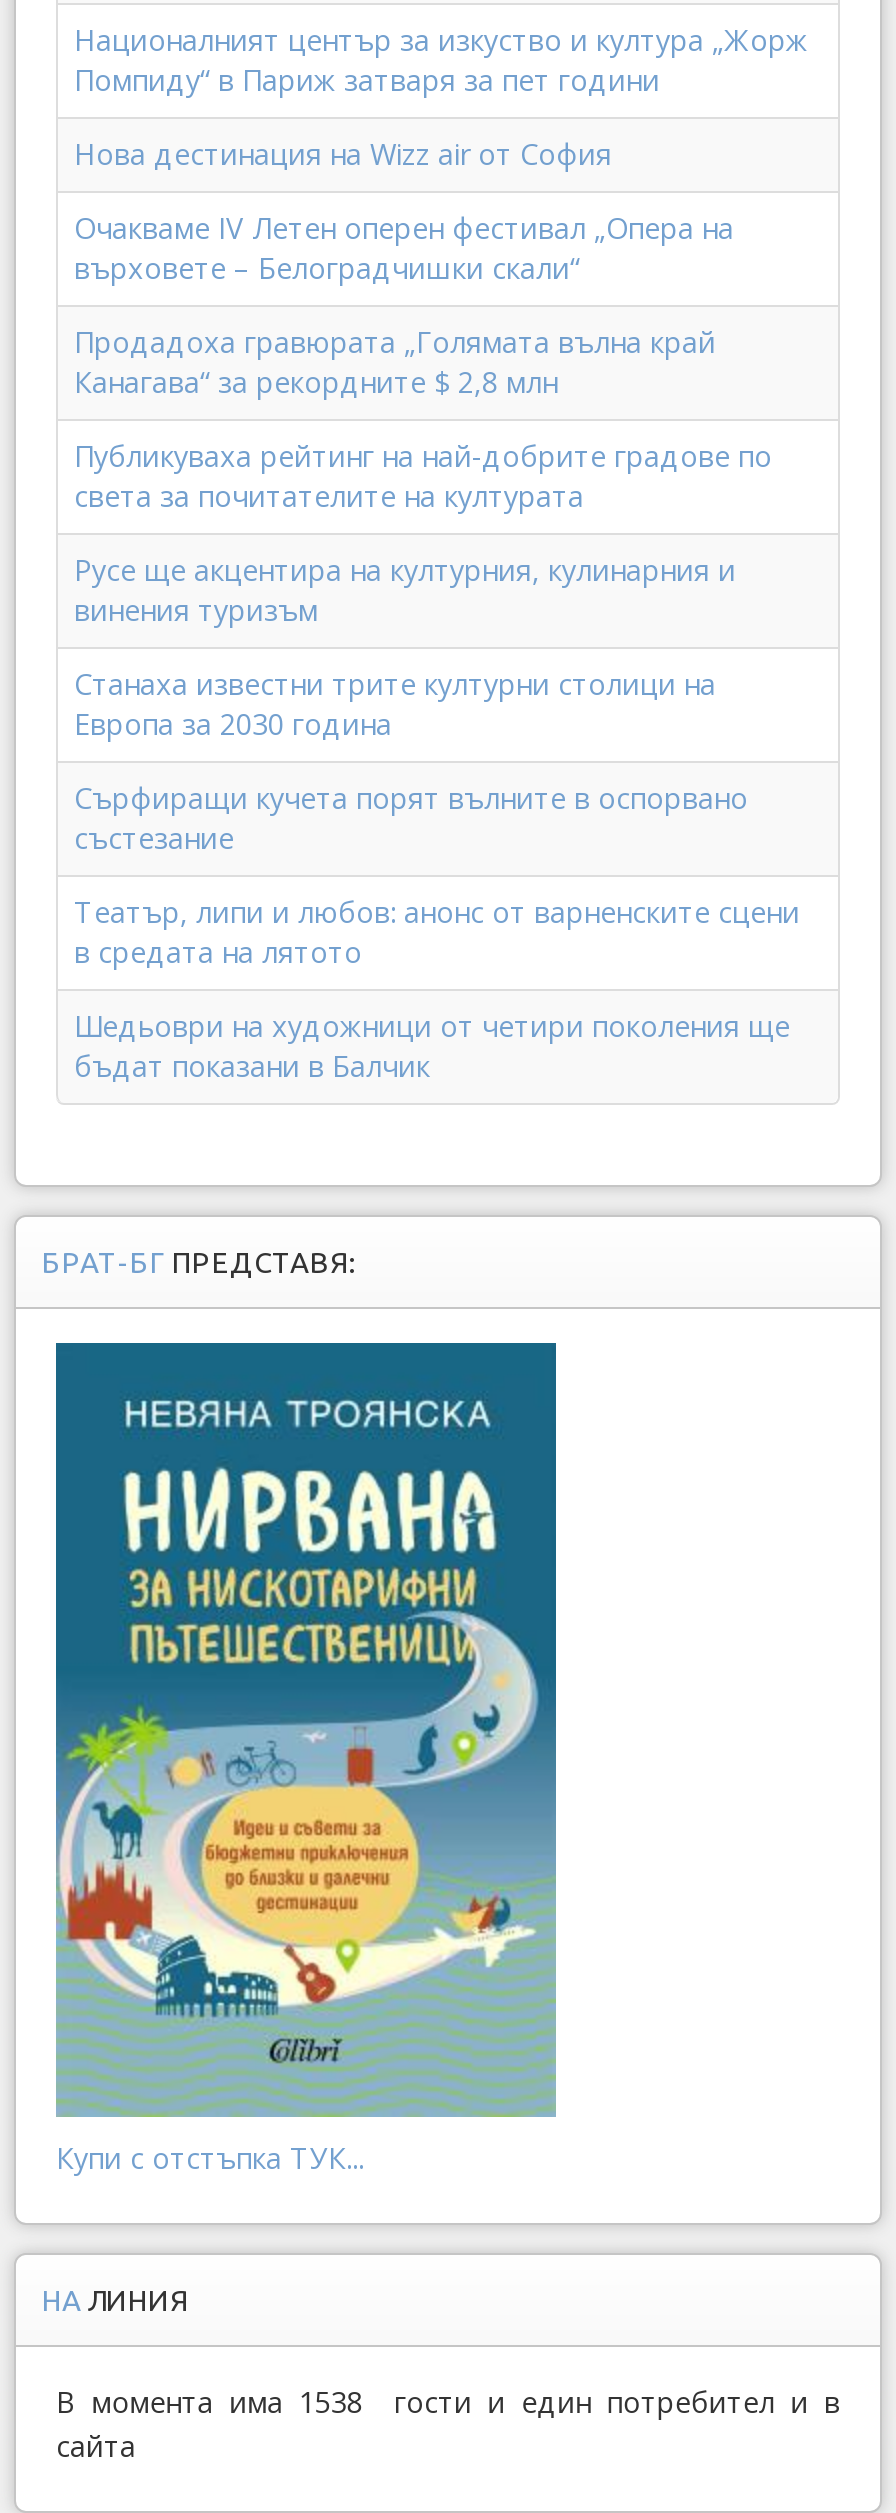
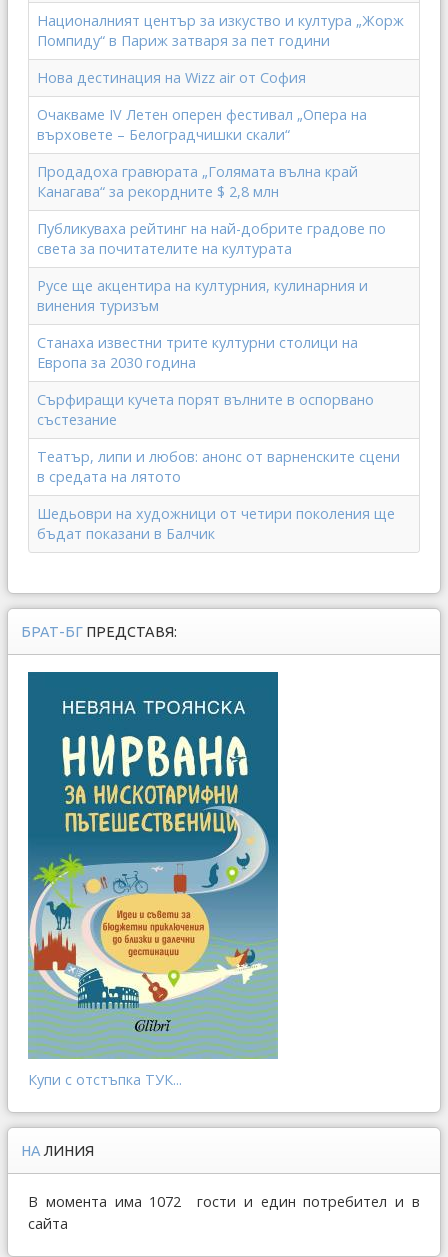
[56,2383,840,2421] В момента има 1538 гости и един потребител и в -> [28,1192,420,1211] В момента има 1072 гости и един потребител и в

